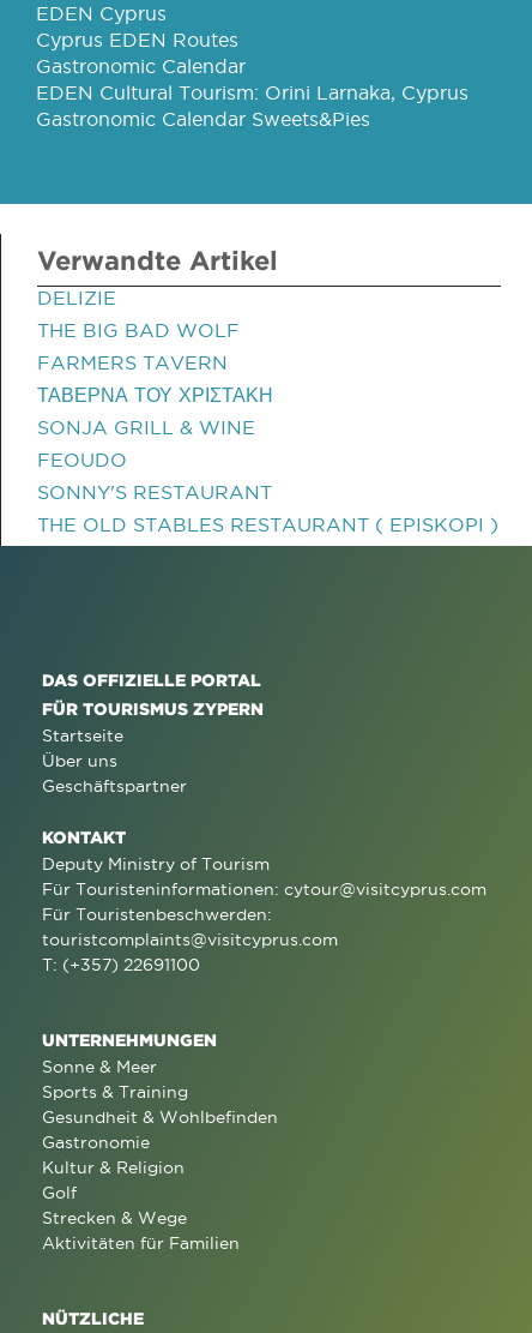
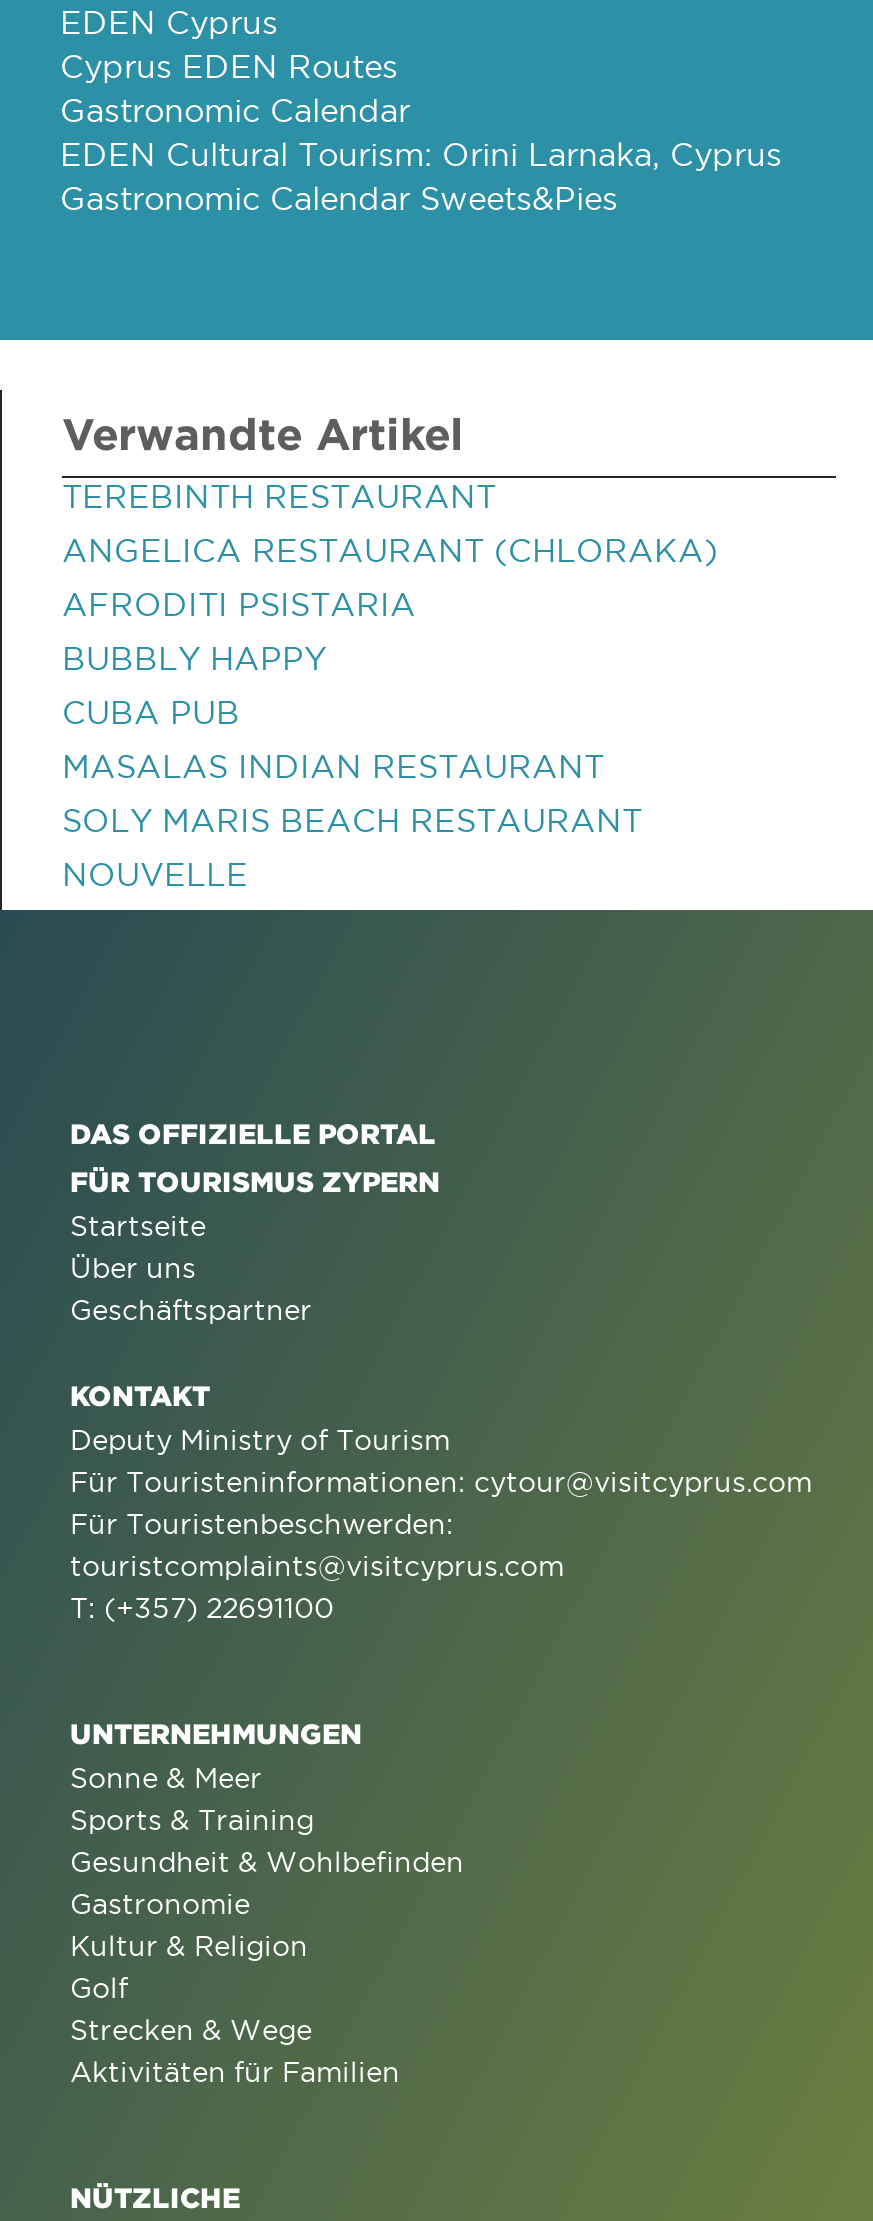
[37,287,116,308] DELIZIE -> [62,478,496,514] TEREBINTH RESTAURANT
[37,319,240,341] THE BIG BAD WOLF -> [62,532,718,568] ANGELICA RESTAURANT (CHLORAKA)
[37,352,228,373] FARMERS TAVERN -> [62,586,416,622] AFRODITI PSISTARIA
[37,384,273,406] ΤΑΒΕΡΝΑ ΤΟΥ ΧΡΙΣΤΑΚΗ -> [62,640,326,676] BUBBLY HAPPY
[37,416,255,438] SONJA GRILL & WINE -> [62,694,240,730] CUBA PUB
[37,449,127,470] FEOUDO -> [62,748,604,784] MASALAS INDIAN RESTAURANT
[37,481,272,503] SONNY'S RESTAURANT -> [62,802,642,838] SOLY MARIS BEACH RESTAURANT
[37,514,498,535] THE OLD STABLES RESTAURANT ( EPISKOPI ) -> [62,856,248,892] NOUVELLE

